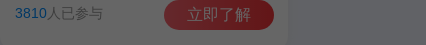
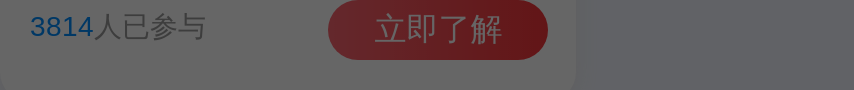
[15,5,103,21] 3810人已参与 -> [30,10,206,42] 3814人已参与

